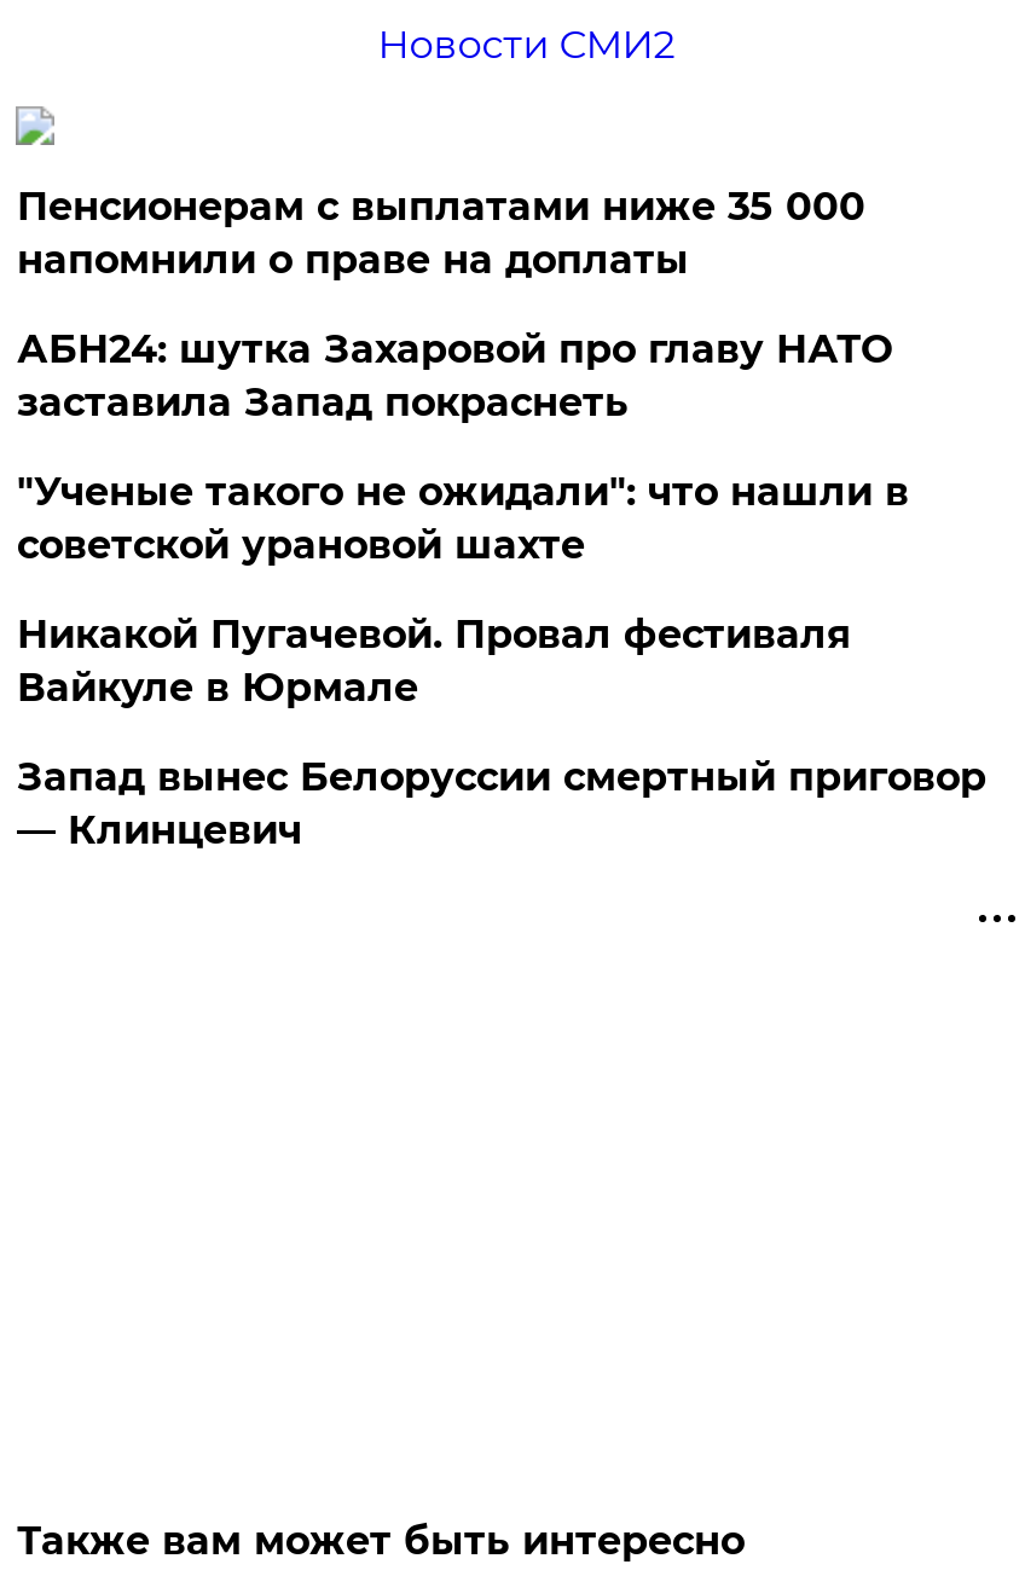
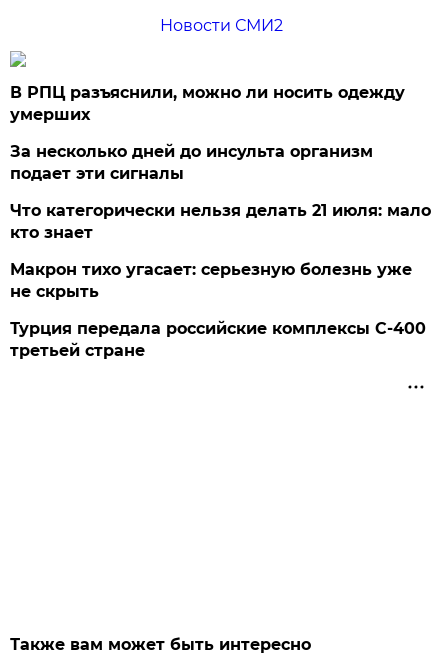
[17,184,865,283] Пенсионерам с выплатами ниже 35 000 | напомнили о праве на доплаты -> [10,83,405,124] В РПЦ разъяснили, можно ли носить одежду | умерших
[17,326,892,425] АБН24: шутка Захаровой про главу НАТО | заставила Запад покраснеть -> [10,142,373,183] За несколько дней до инсульта организм | подает эти сигналы
[17,469,909,568] "Ученые такого не ожидали": что нашли в | советской урановой шахте -> [10,201,431,242] Что категорически нельзя делать 21 июля: мало | кто знает
[17,612,851,711] Никакой Пугачевой. Провал фестиваля | Вайкуле в Юрмале -> [10,260,412,301] Макрон тихо угасает: серьезную болезнь уже | не скрыть
[17,754,986,853] Запад вынес Белоруссии смертный приговор | — Клинцевич -> [10,319,426,360] Турция передала российские комплексы С-400 | третьей стране

